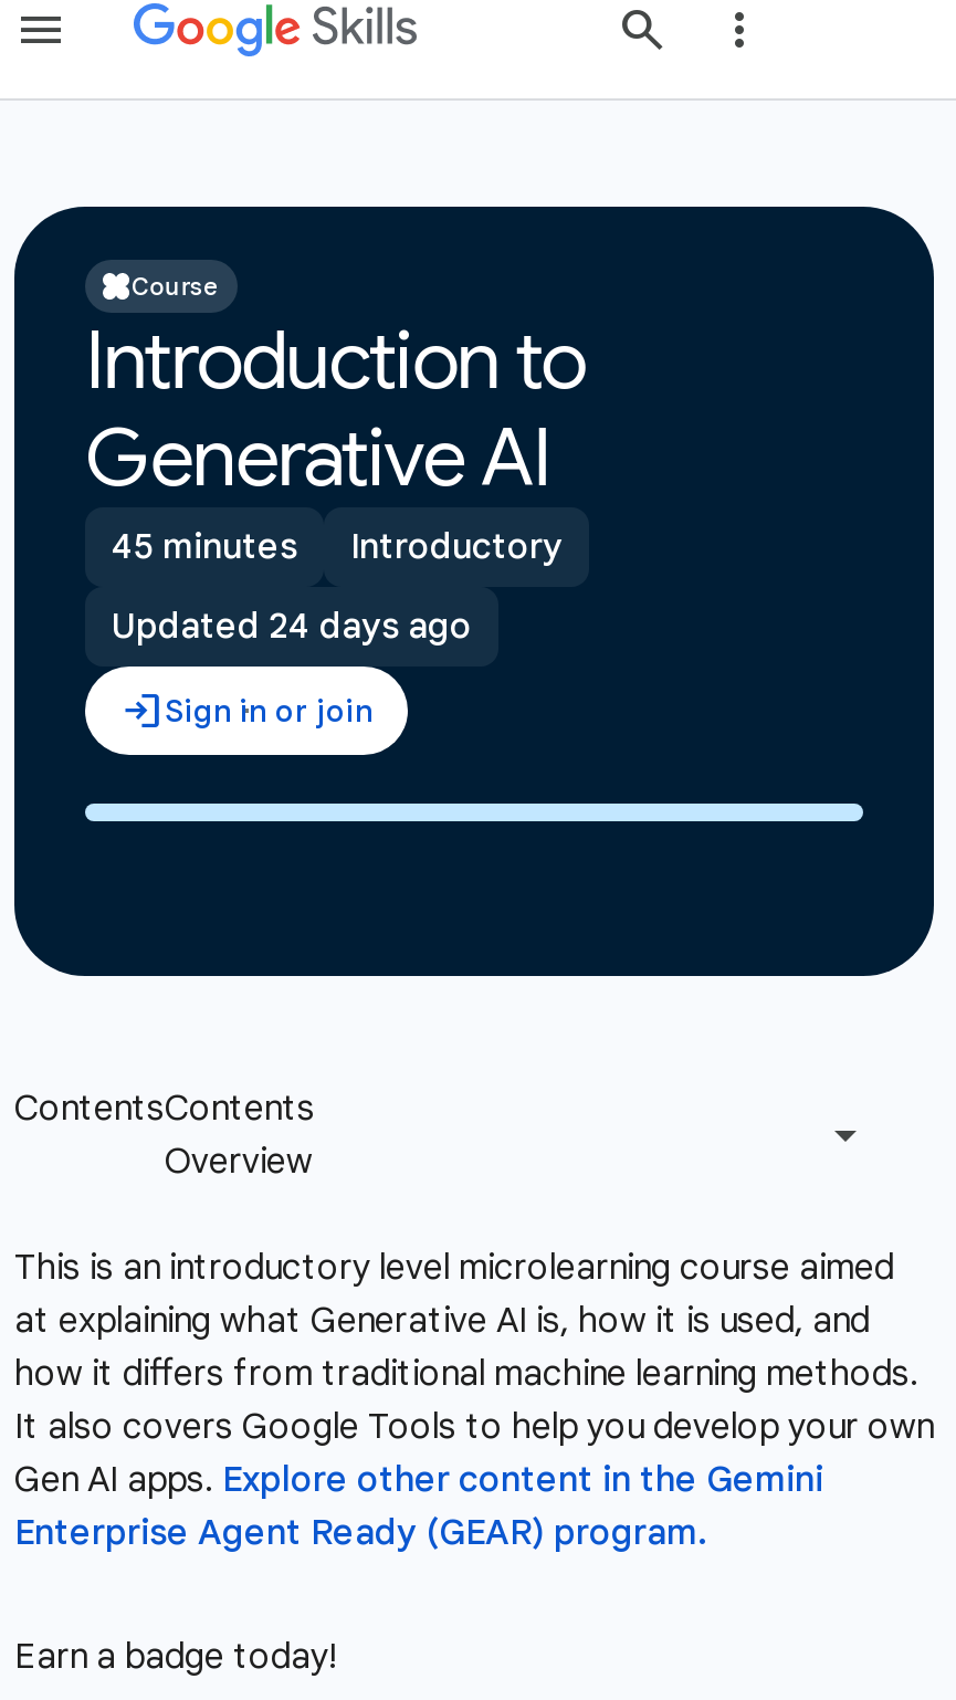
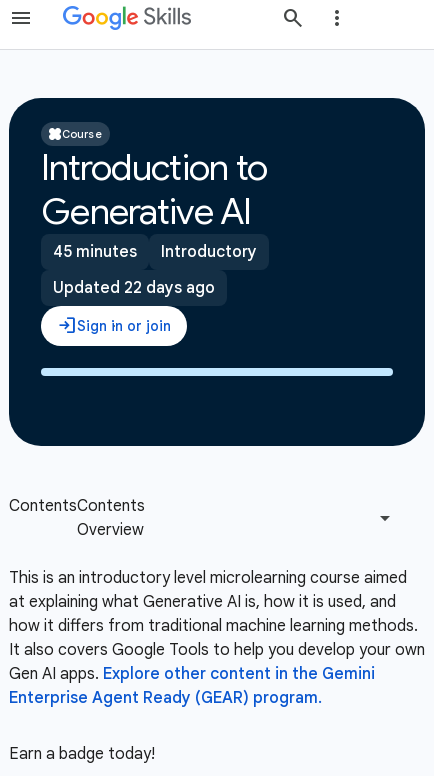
[112,605,472,649] Updated 24 days ago -> [53,278,215,298] Updated 22 days ago

